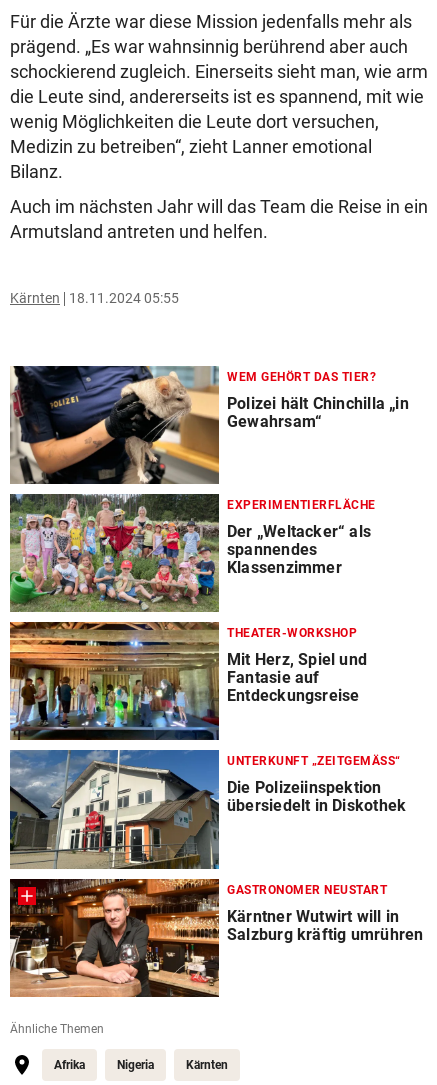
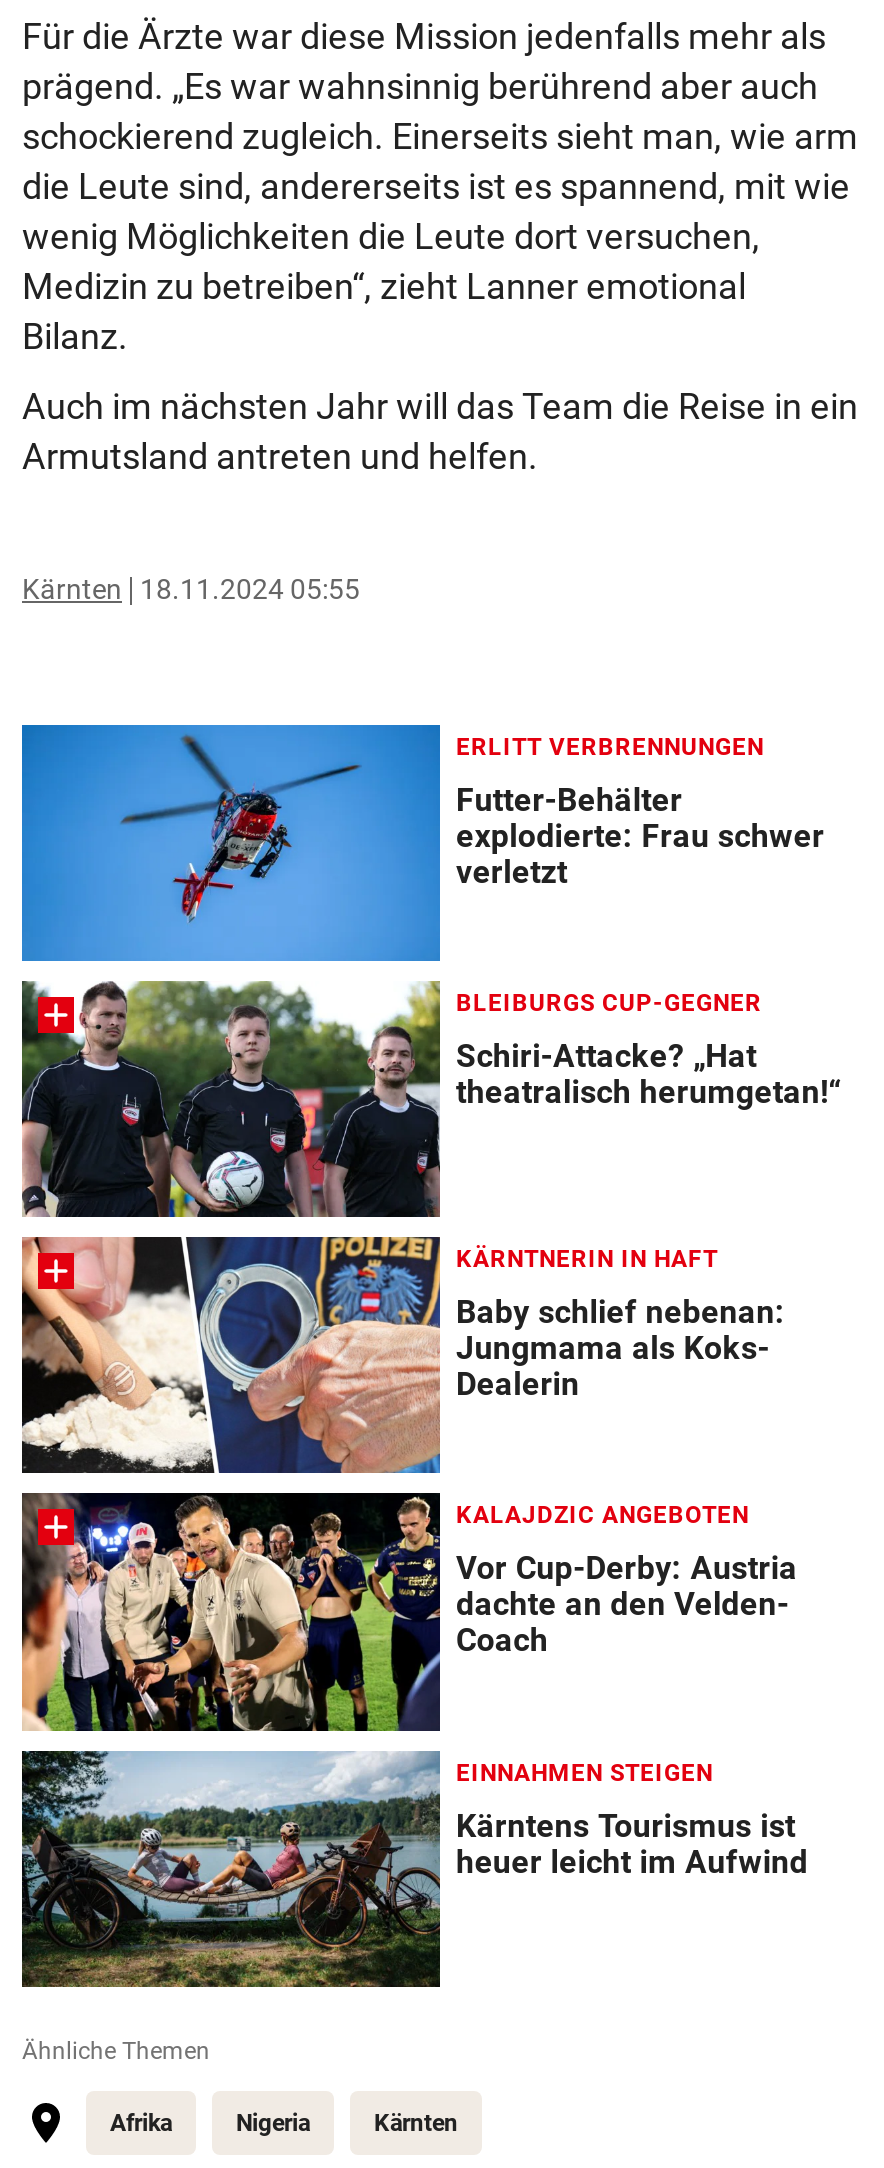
[9,365,376,485] [image] | WEM GEHÖRT DAS TIER? -> [20,723,764,963] [image] | ERLITT VERBRENNUNGEN
[227,394,409,431] Polizei hält Chinchilla „in | Gewahrsam“ -> [456,781,824,891] Futter-Behälter | explodierte: Frau schwer | verletzt
[9,493,375,613] [image] | EXPERIMENTIERFLÄCHE -> [20,979,762,1219] [image] | BLEIBURGS CUP-GEGNER
[227,522,371,577] Der „Weltacker“ als | spannendes | Klassenzimmer -> [456,1037,843,1111] Schiri-Attacke? „Hat | theatralisch herumgetan!“
[9,621,357,741] [image] | THEATER-WORKSHOP -> [20,1235,718,1475] [image] | KÄRNTNERIN IN HAFT
[227,650,367,705] Mit Herz, Spiel und | Fantasie auf | Entdeckungsreise -> [456,1294,785,1404] Baby schlief nebenan: | Jungmama als Koks- | Dealerin
[9,749,395,870] [image] | UNTERKUNFT „ZEITGEMÄSS“ -> [20,1491,749,1733] [image] | KALAJDZIC ANGEBOTEN
[227,778,406,815] Die Polizeiinspektion | übersiedelt in Diskothek -> [456,1550,798,1660] Vor Cup-Derby: Austria | dachte an den Velden- | Coach
[9,878,387,998] [image] | GASTRONOMER NEUSTART -> [20,1749,713,1989] [image] | EINNAHMEN STEIGEN
[227,906,423,943] Kärntner Wutwirt will in | Salzburg kräftig umrühren -> [456,1806,808,1880] Kärntens Tourismus ist | heuer leicht im Aufwind

